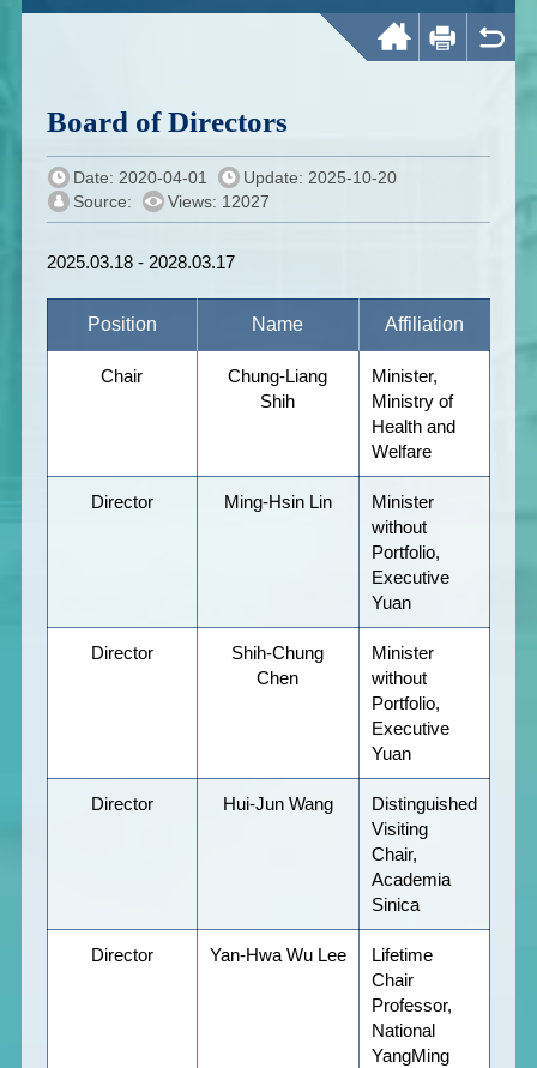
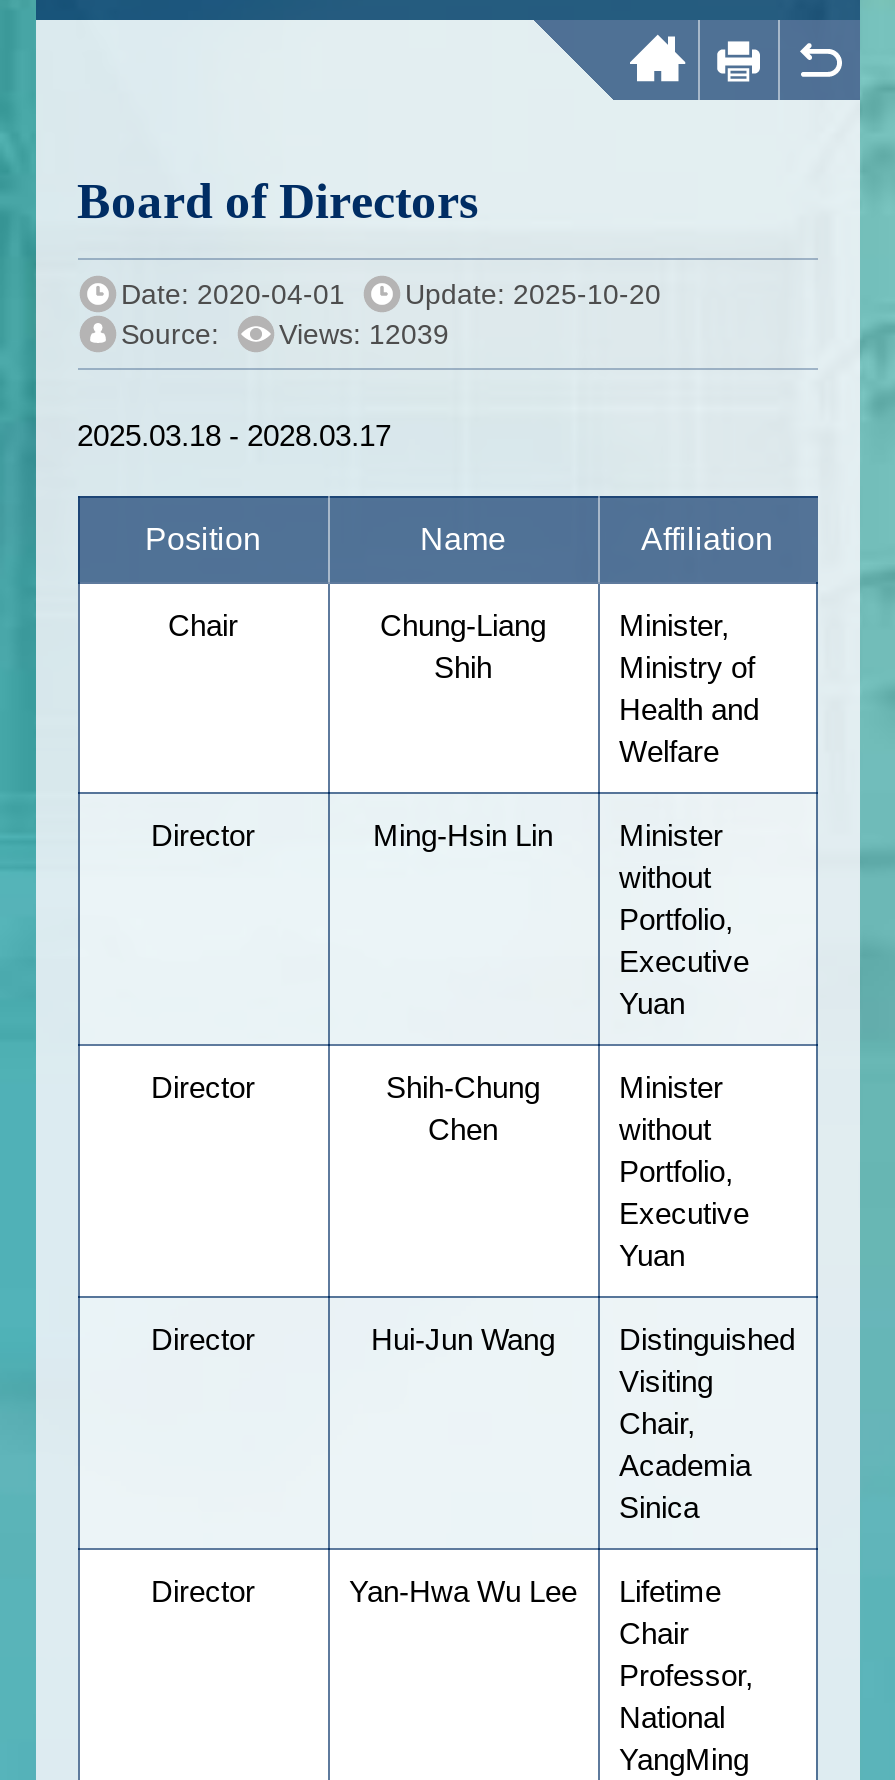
[73,192,269,211] Source: Views: 12027 -> [121,318,449,350] Source: Views: 12039

